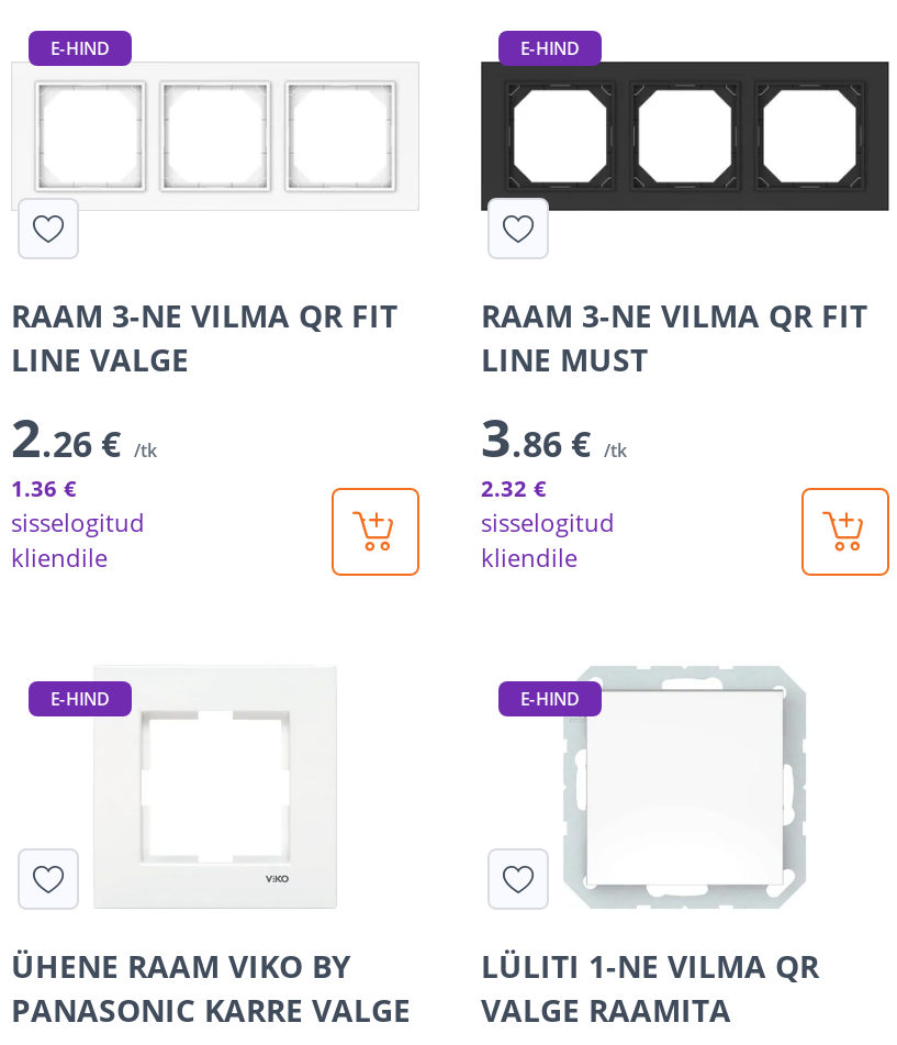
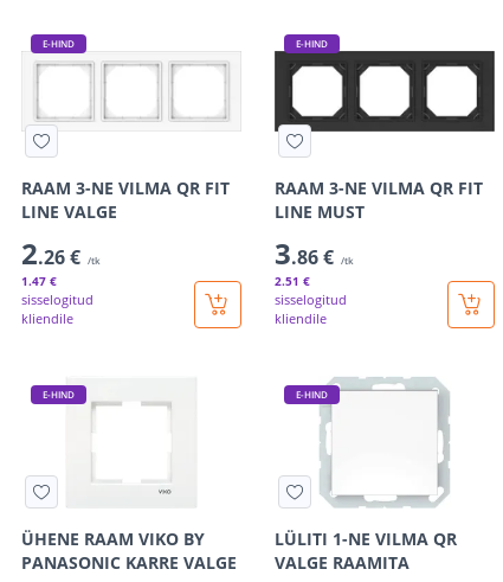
[11,473,77,503] 1.36 € -> [21,273,57,289] 1.47 €
[481,473,547,503] 2.32 € -> [275,273,310,289] 2.51 €

